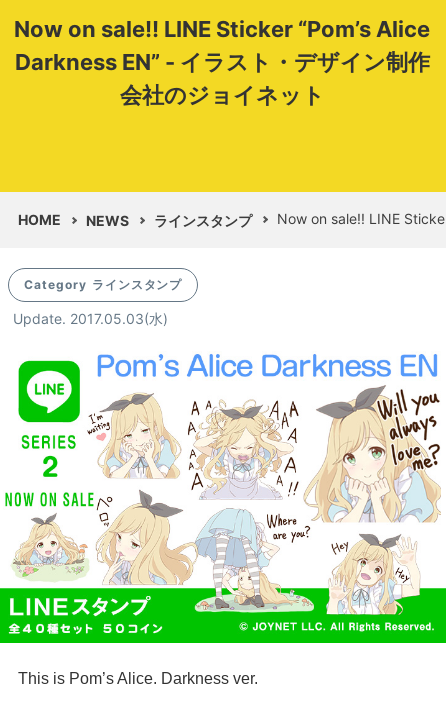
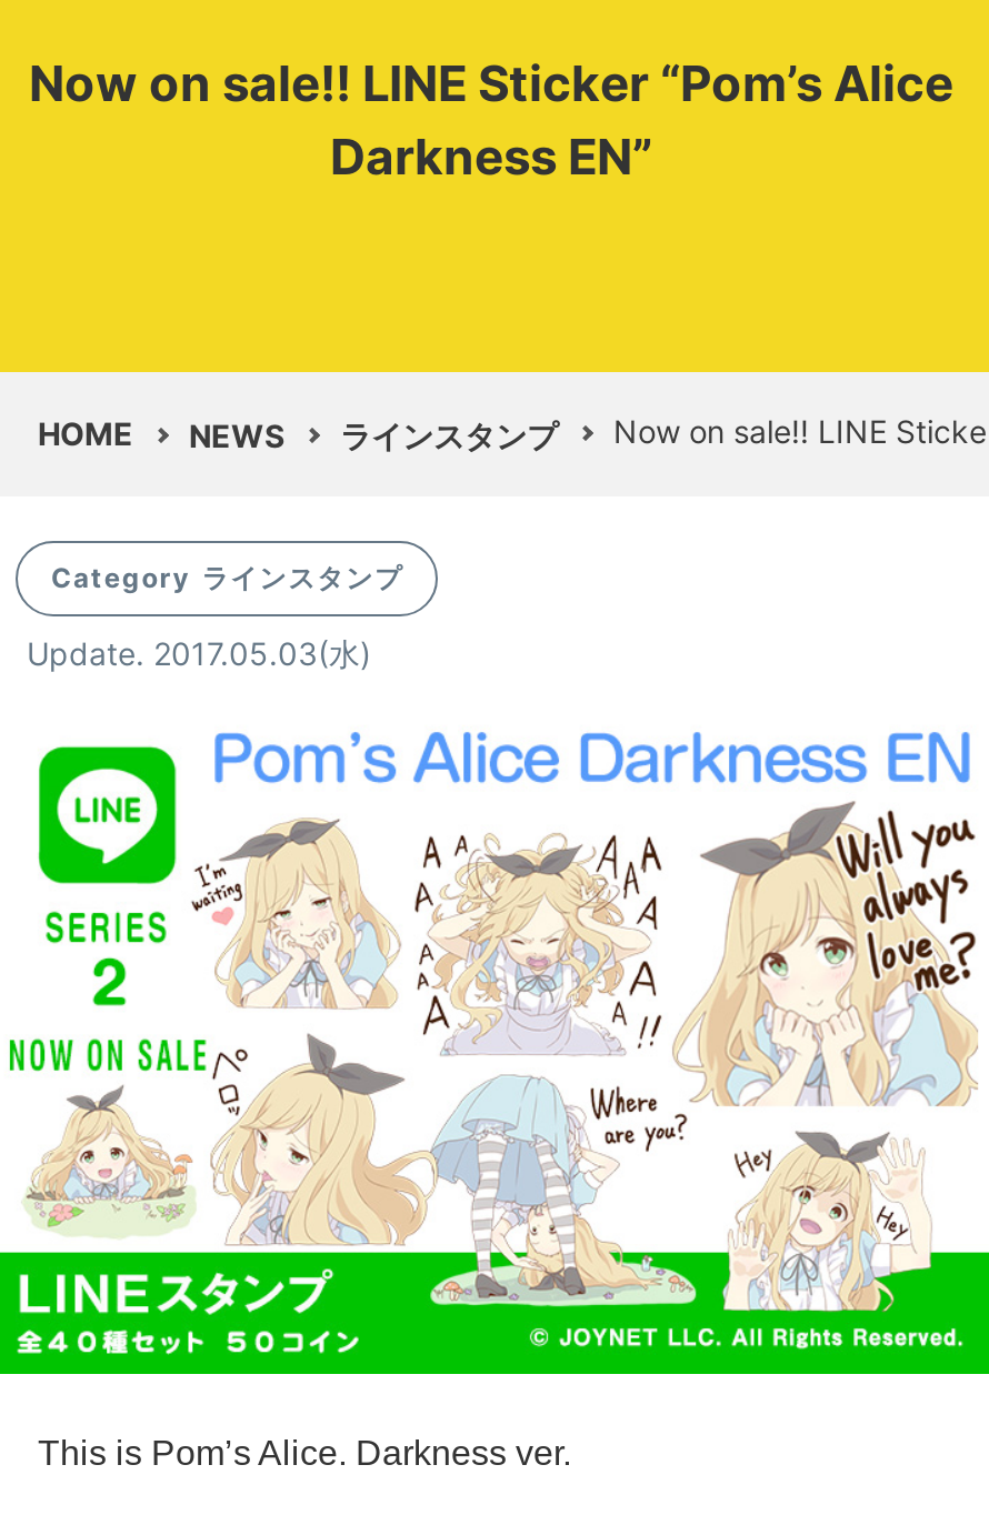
[14,49,429,108] Darkness EN” - イラスト・デザイン制作 | 会社のジョイネット -> [330,127,652,185] Darkness EN”

